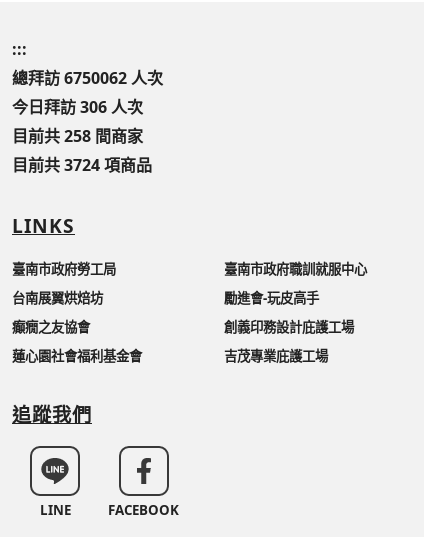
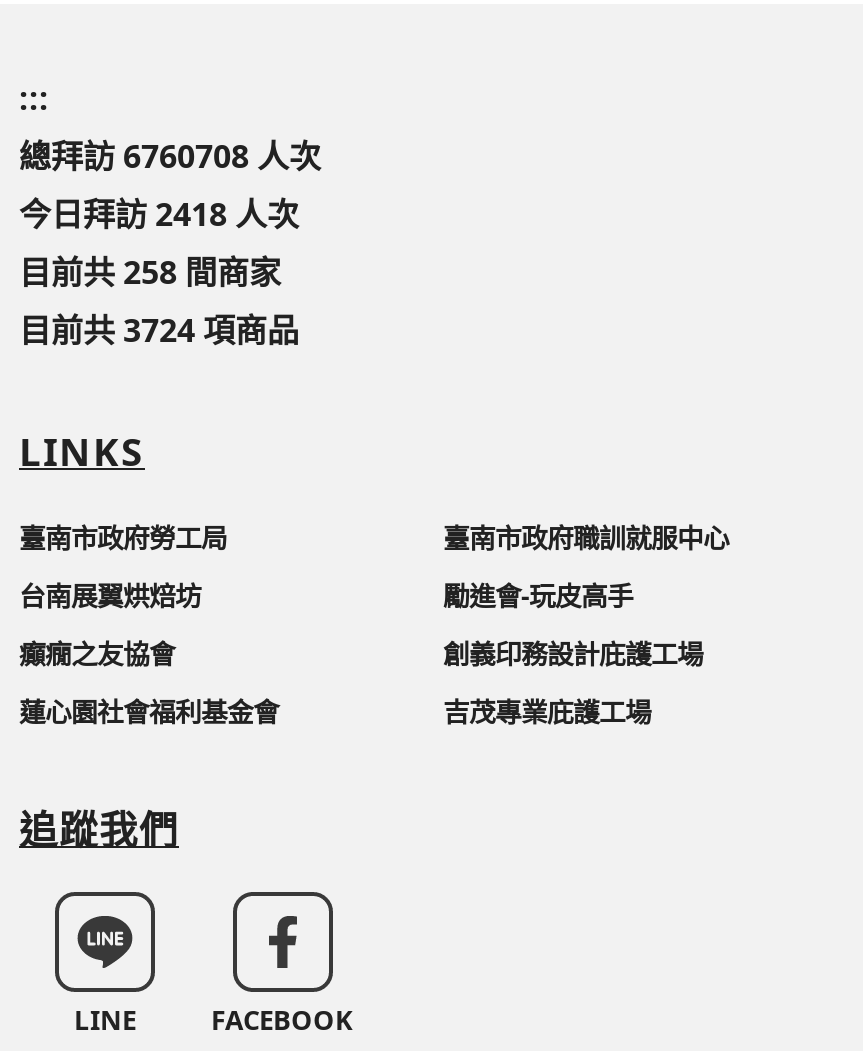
[12,67,163,89] 總拜訪 6750062 人次 -> [19,135,321,179] 總拜訪 6760708 人次
[12,96,143,118] 今日拜訪 306 人次 -> [19,193,299,237] 今日拜訪 2418 人次

